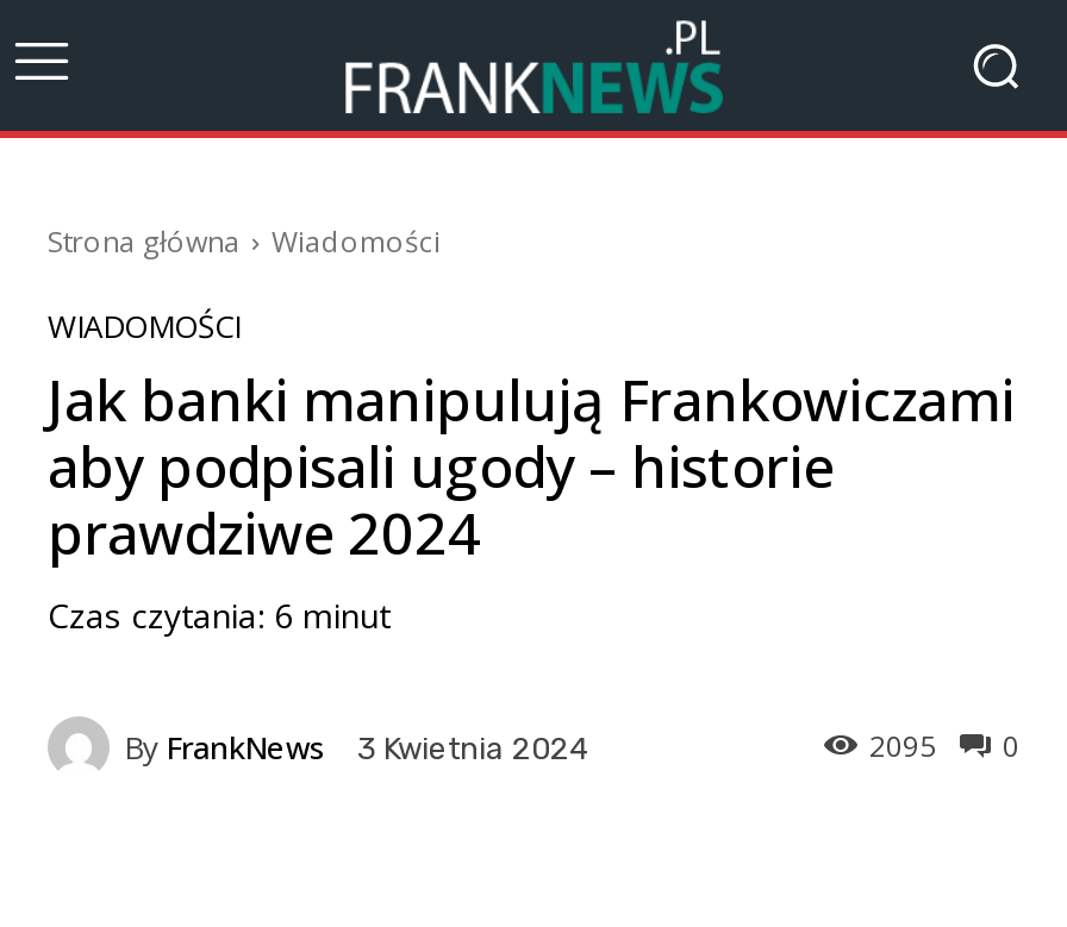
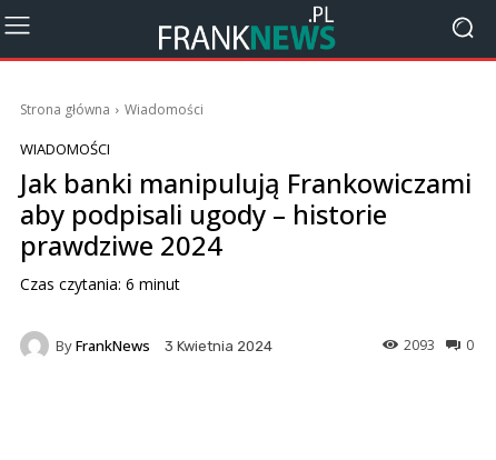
[869,725,1019,766] 2095 0 -> [404,335,474,354] 2093 0

